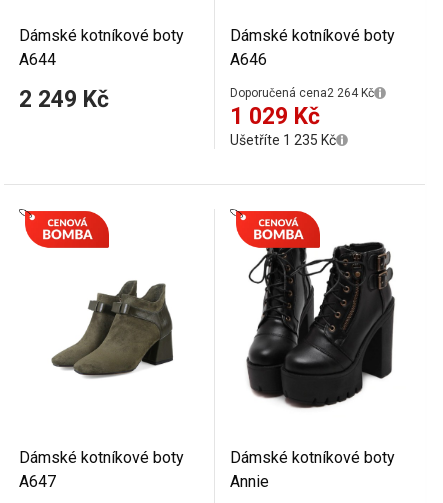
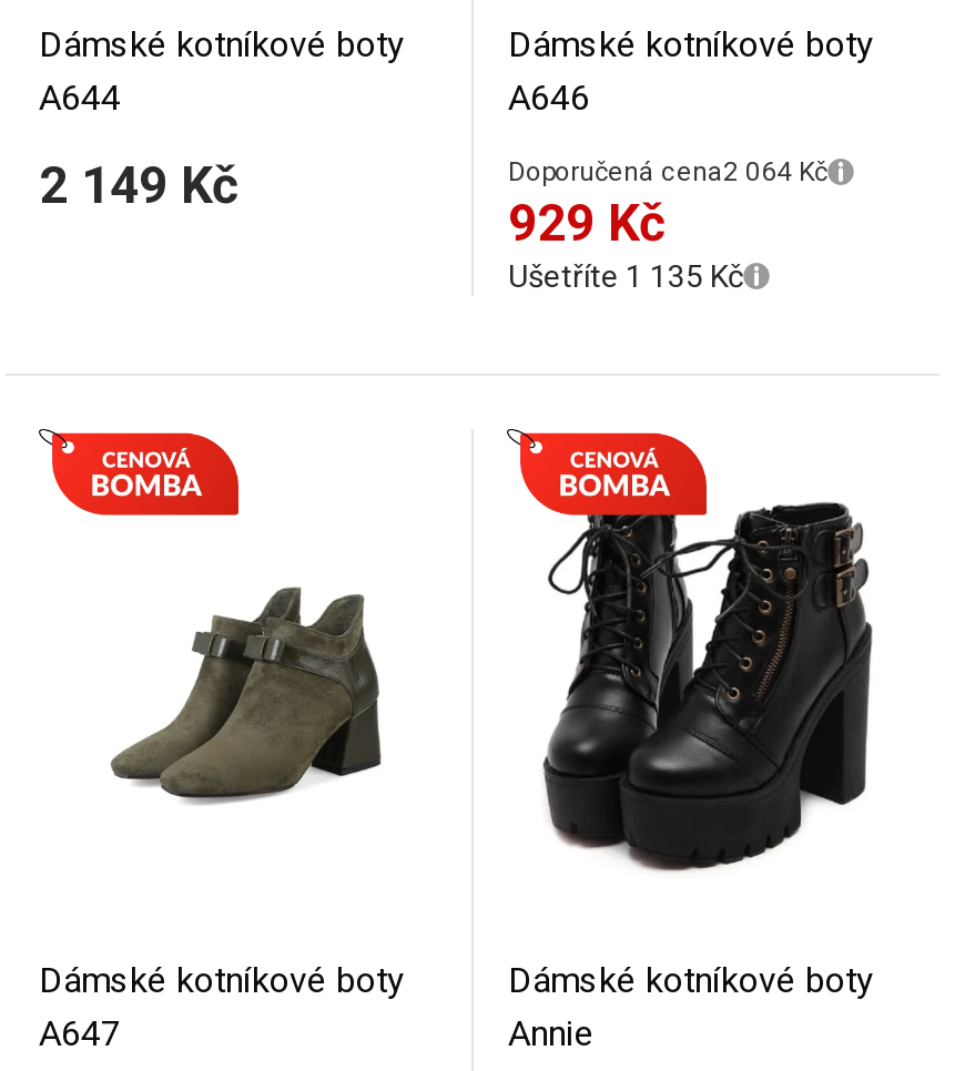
[19,86,109,113] 2 249 Kč -> [39,156,238,216] 2 149 Kč
[230,86,374,100] Doporučená cena2 264 Kč -> [508,156,827,187] Doporučená cena2 064 Kč
[230,103,320,130] 1 029 Kč -> [508,194,666,254] 929 Kč
[230,132,336,148] Ušetříte 1 235 Kč -> [508,258,743,294] Ušetříte 1 135 Kč

